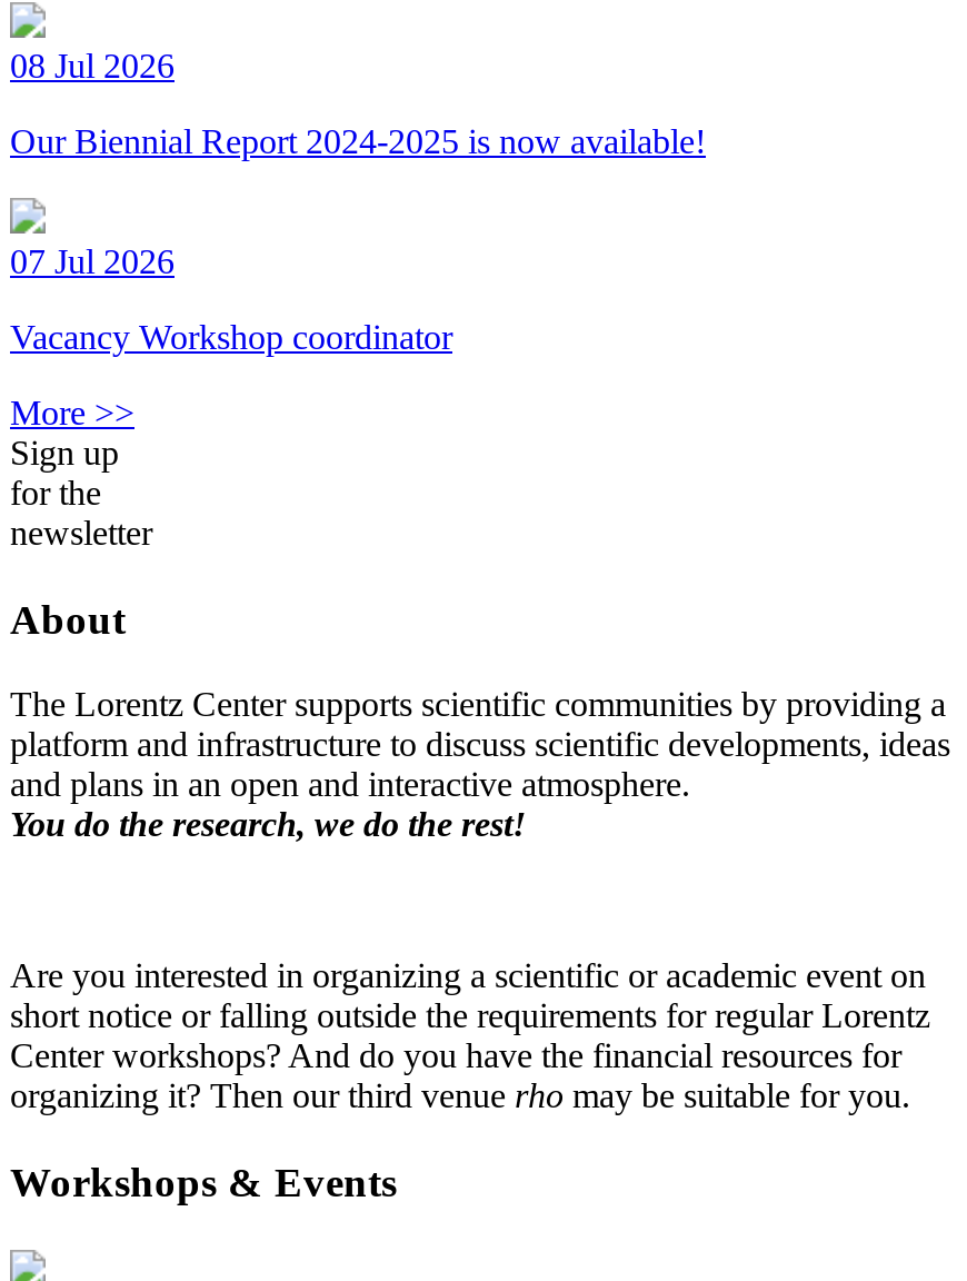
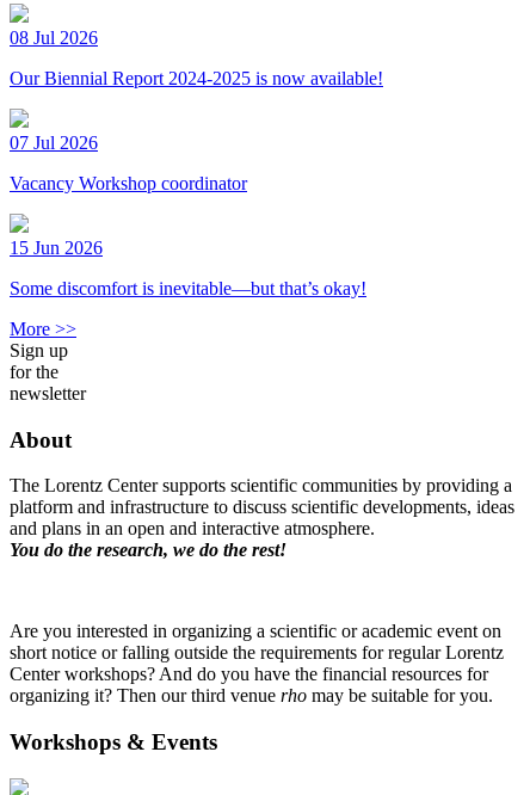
none -> [10,237,366,298] 15 Jun 2026 | Some discomfort is inevitable—but that’s okay!

